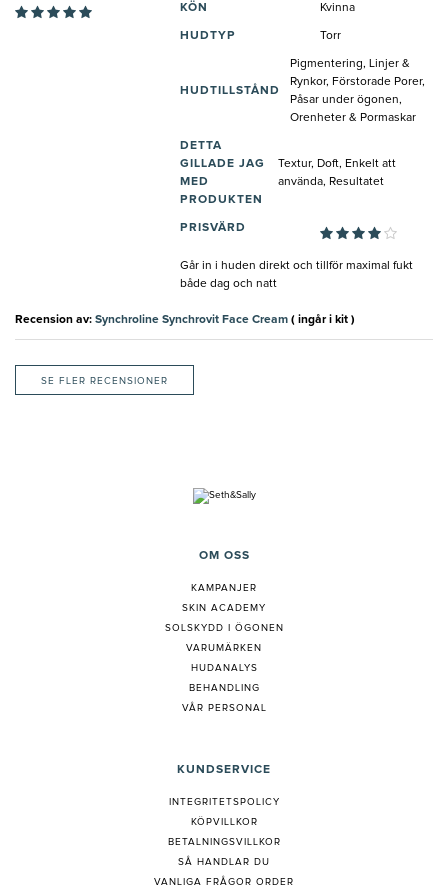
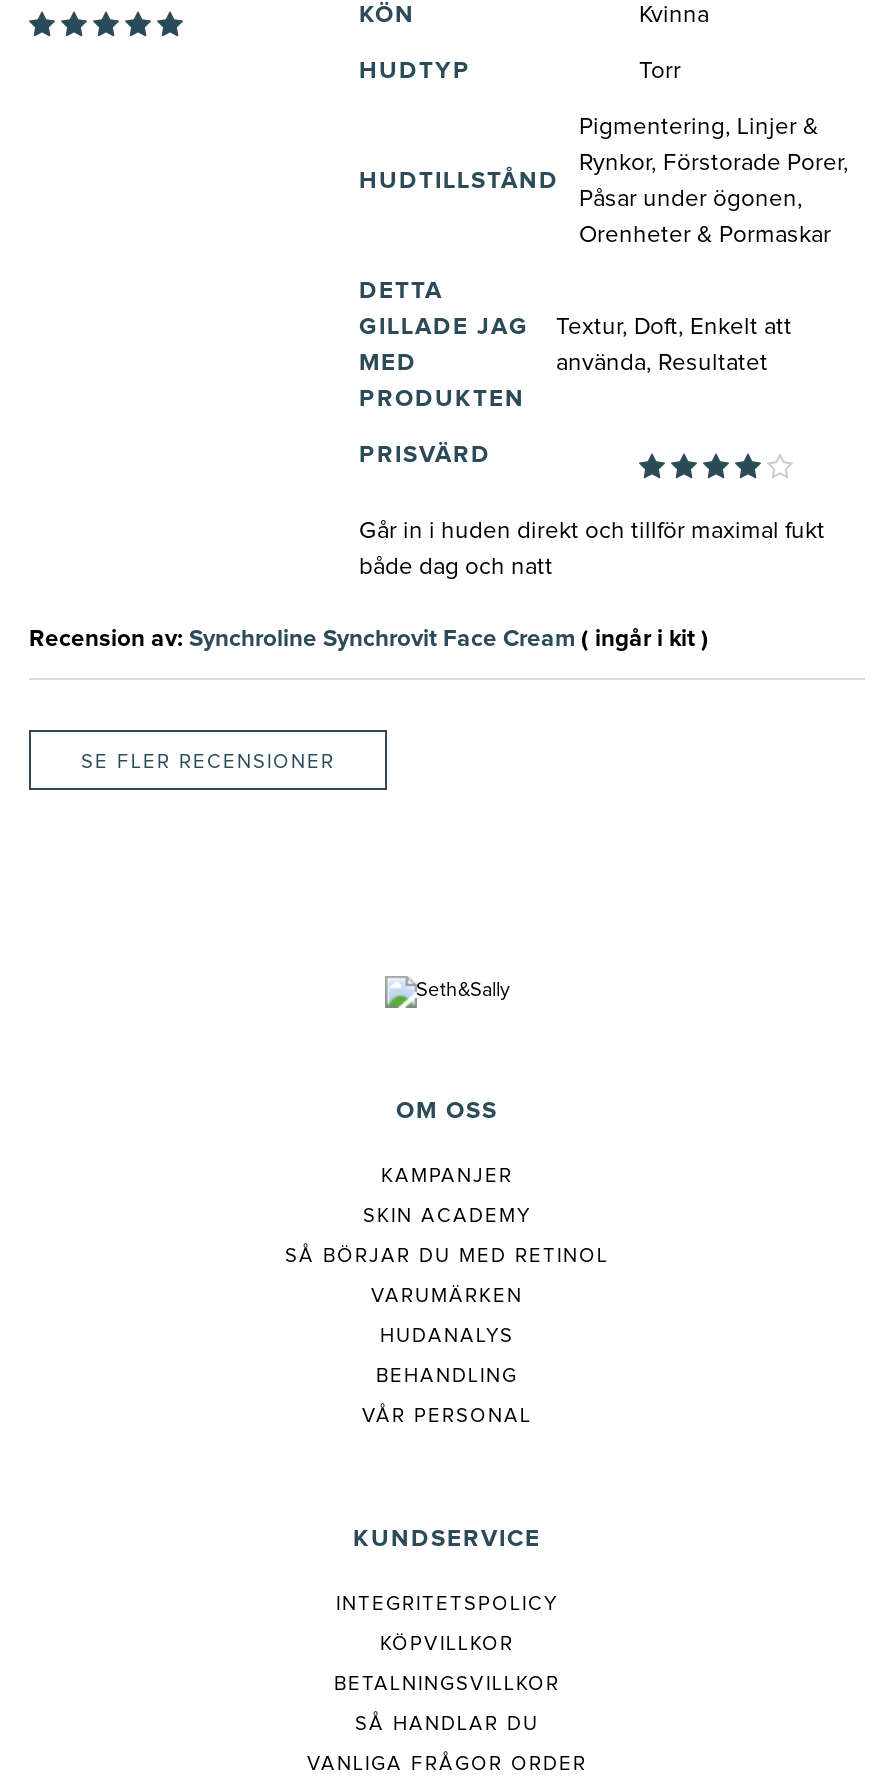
[164,623,283,633] SOLSKYDD I ÖGONEN -> [285,1246,609,1266] S Å BÖRJAR DU MED RETINOL

